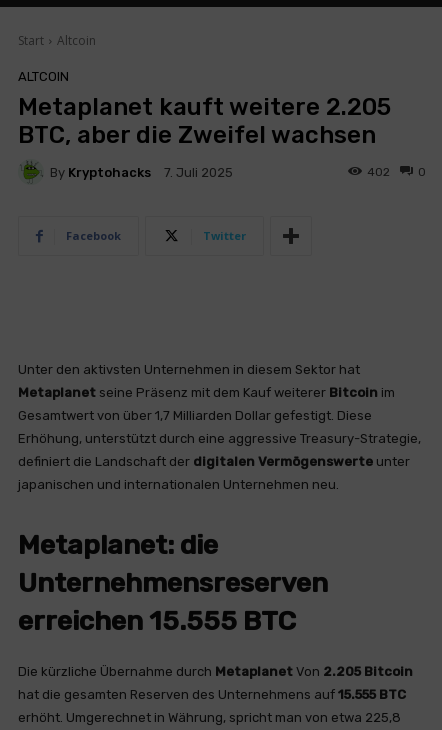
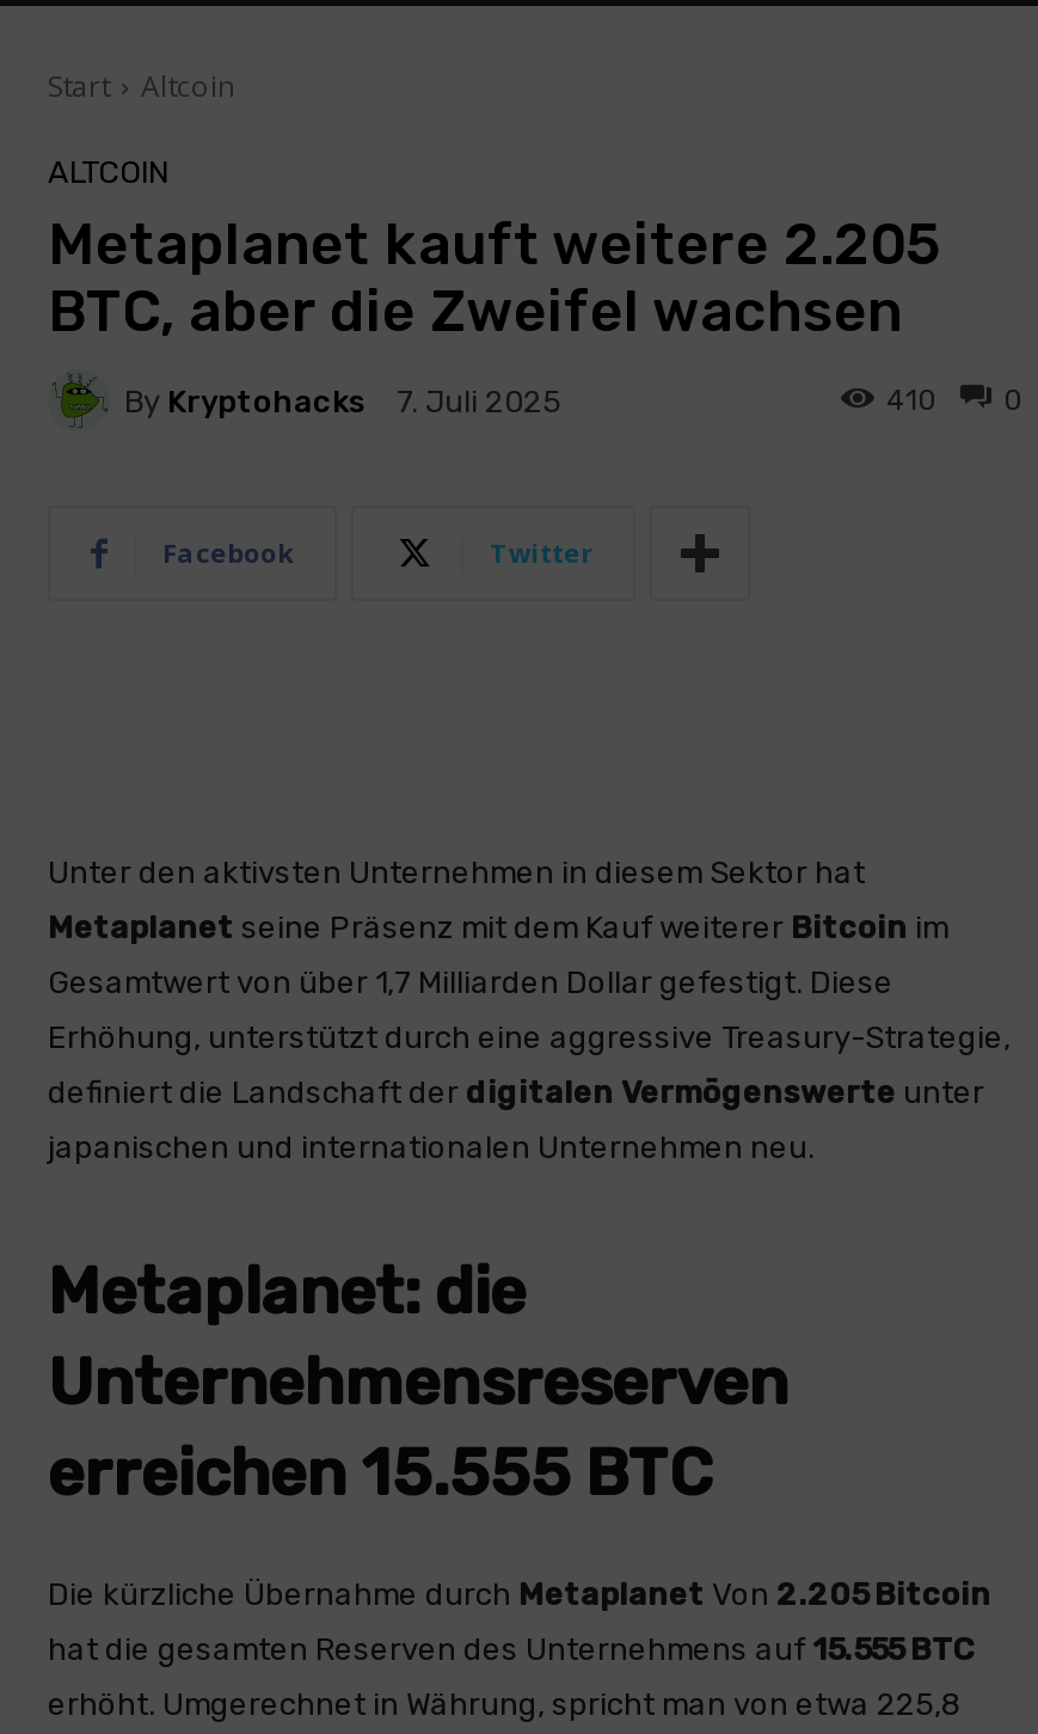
[367,165,426,179] 402 0 -> [886,383,1022,417] 410 0

